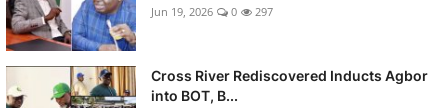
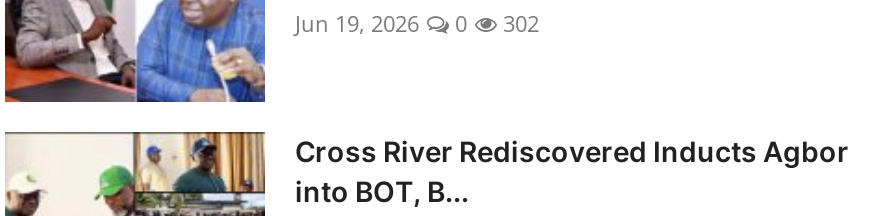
[151,4,273,19] Jun 19, 2026 0 297 -> [295,7,539,37] Jun 19, 2026 0 302

